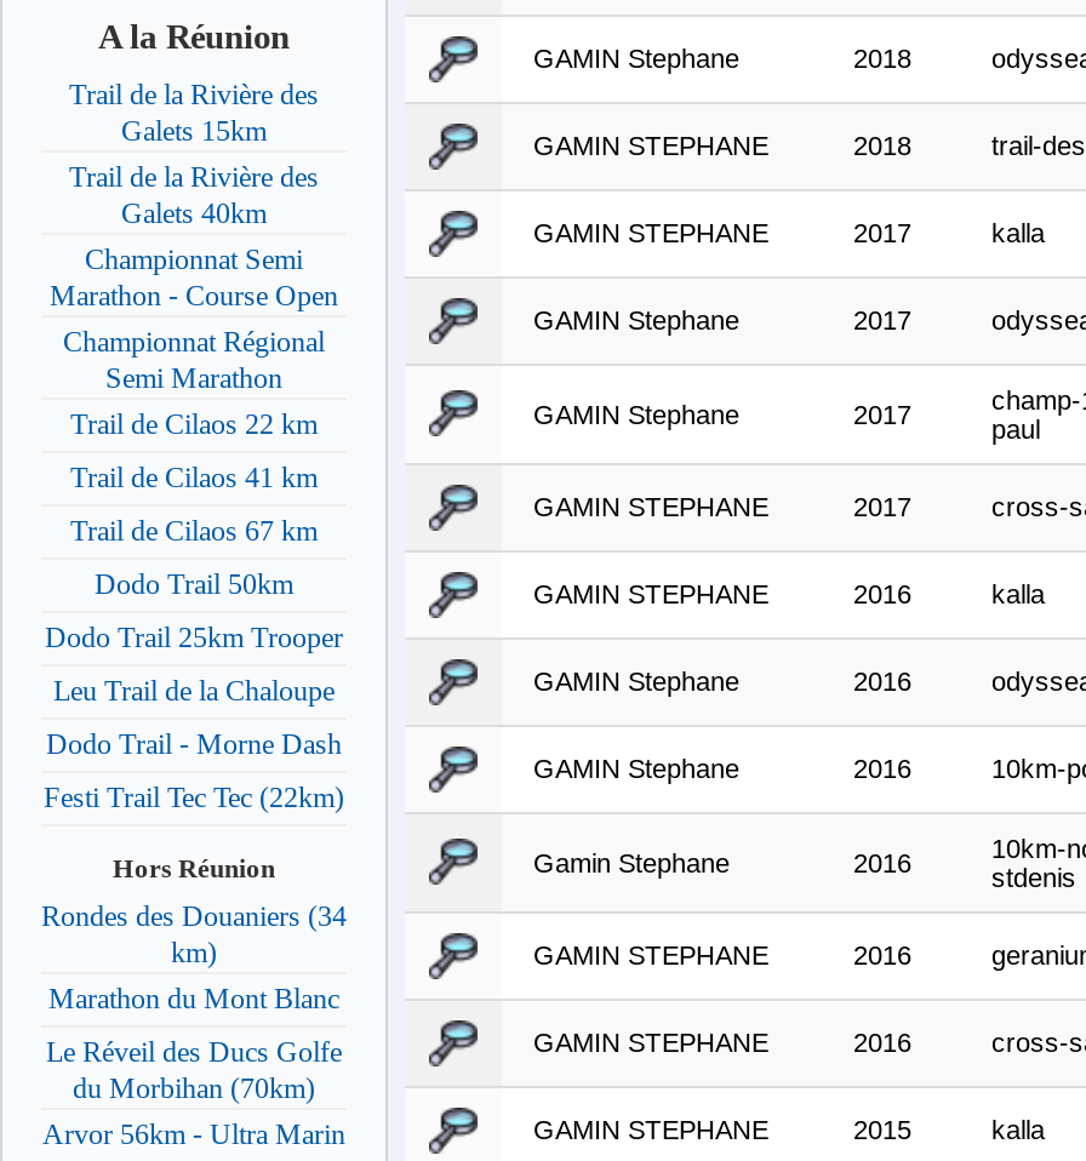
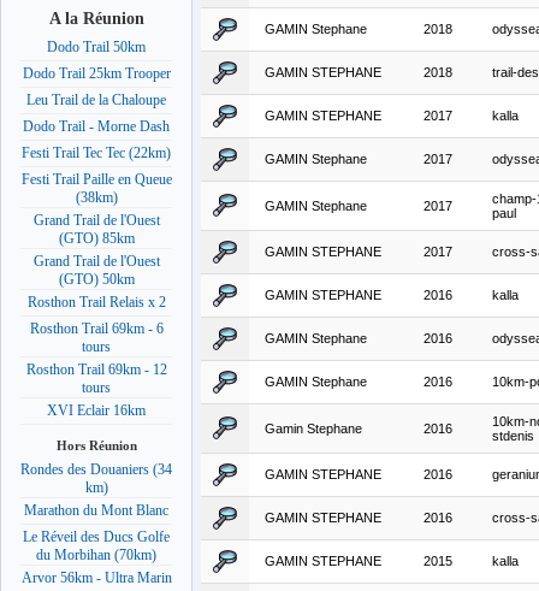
[50,78,338,549] Trail de la Rivière des | Galets 15km | Trail de la Rivière des | Galets 40km | Championnat Semi | Marathon - Course Open | Championnat Régional | Semi Marathon | Trail de Cilaos 22 km | Trail de Cilaos 41 km | Trail de Cilaos 67 km -> none
none -> [21,171,171,419] Festi Trail Paille en Queue | (38km) | Grand Trail de l'Ouest | (GTO) 85km | Grand Trail de l'Ouest | (GTO) 50km | Rosthon Trail Relais x 2 | Rosthon Trail 69km - 6 | tours | Rosthon Trail 69km - 12 | tours | XVI Eclair 16km
moved [44,568,344,815] -> [22,39,171,162]: Dodo Trail 50km | Dodo Trail 25km Trooper | Leu Trail de la Chaloupe | Dodo Trail - Morne Dash | Festi Trail Tec Tec (22km)

